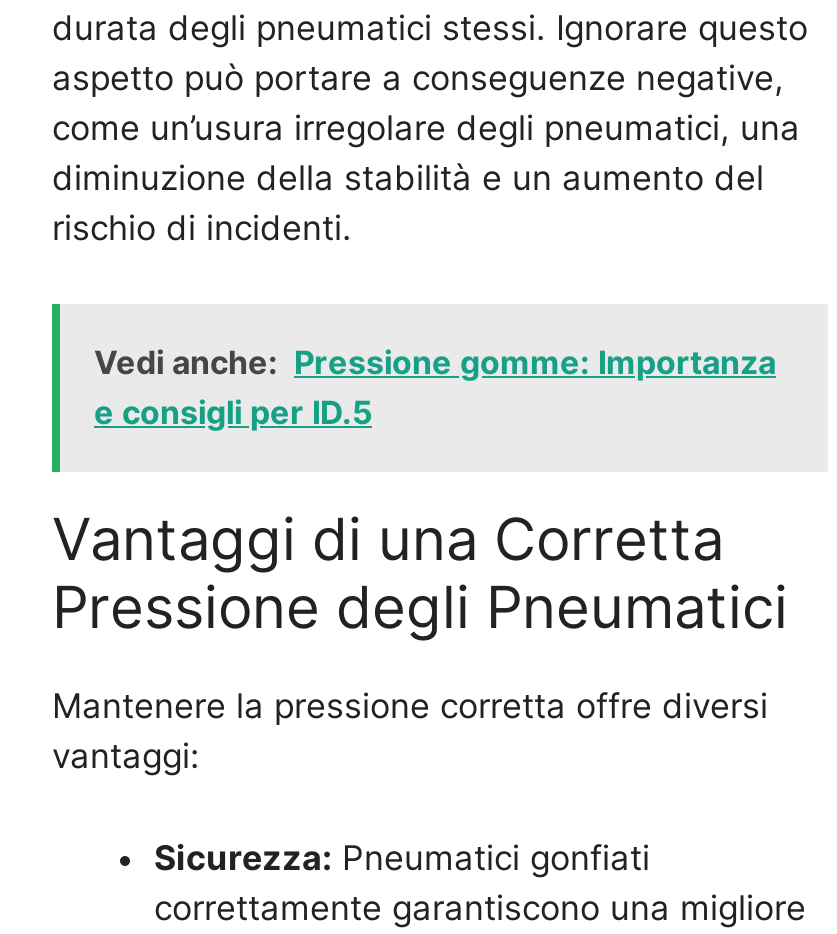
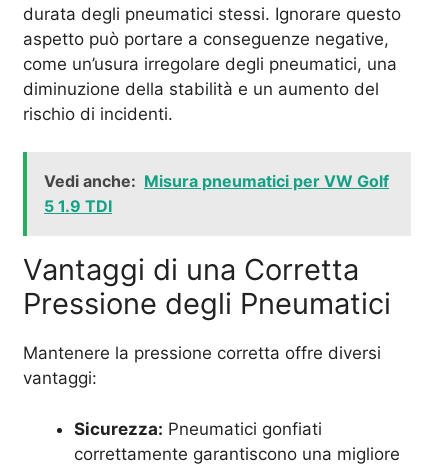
[94,342,776,432] Vedi anche: Pressione gomme: Importanza | e consigli per ID.5 -> [44,171,389,216] Vedi anche: Misura pneumatici per VW Golf | 5 1.9 TDI

